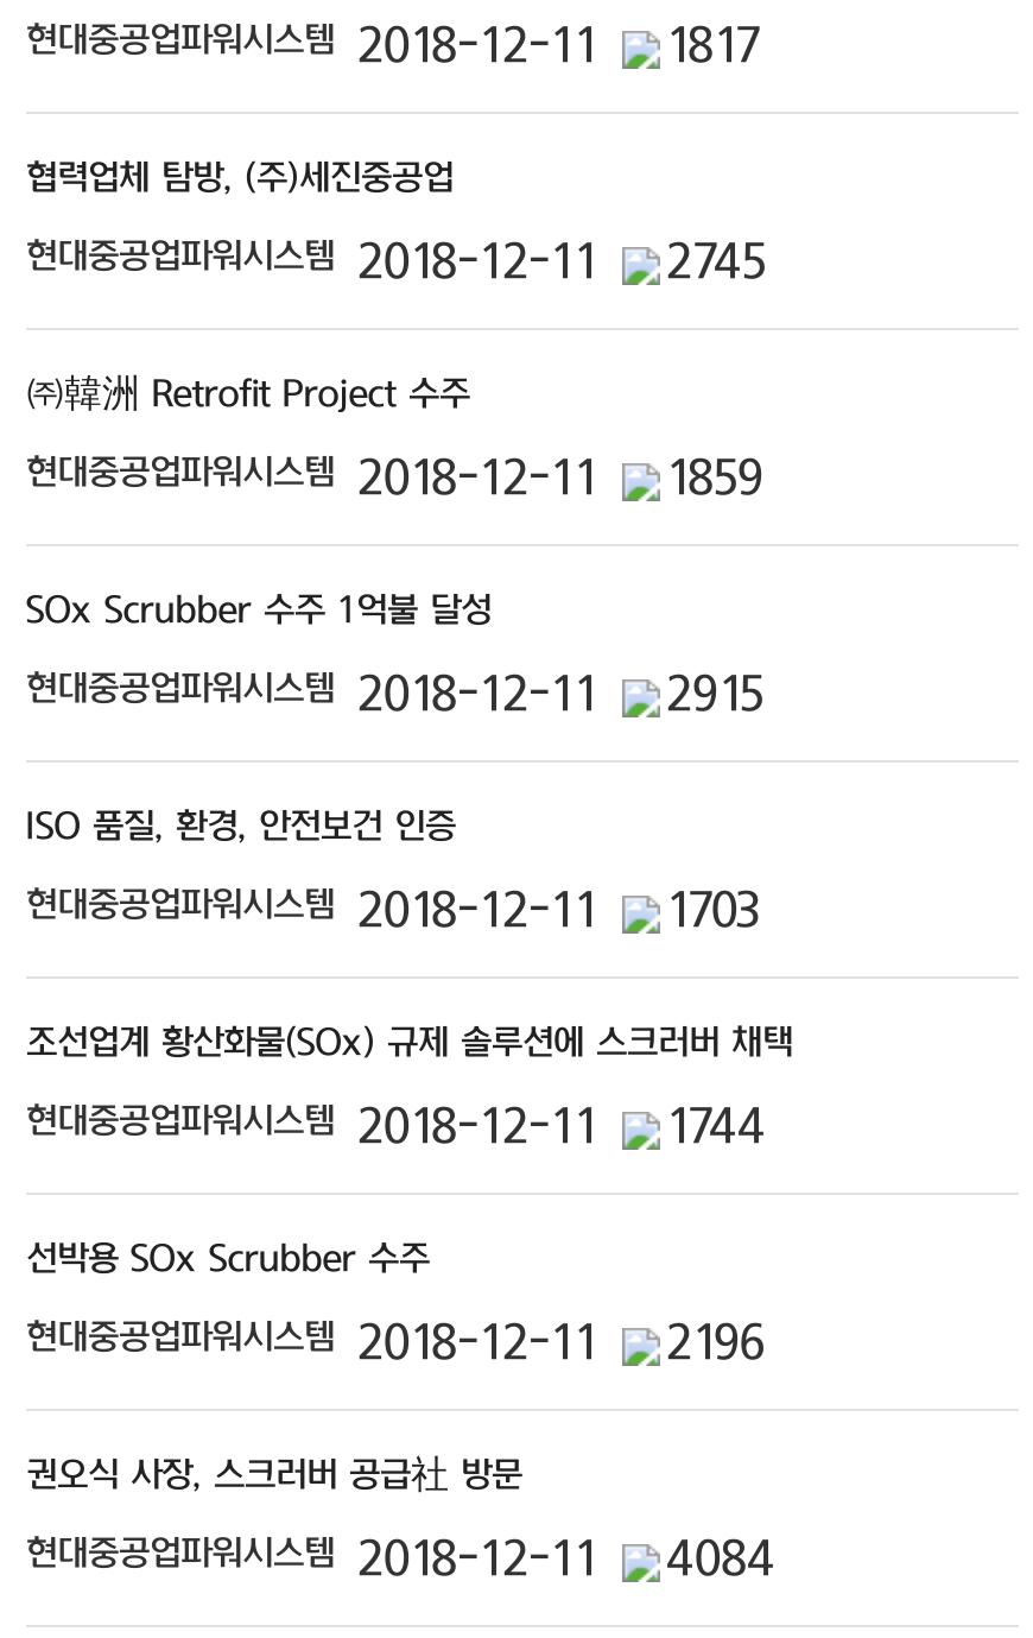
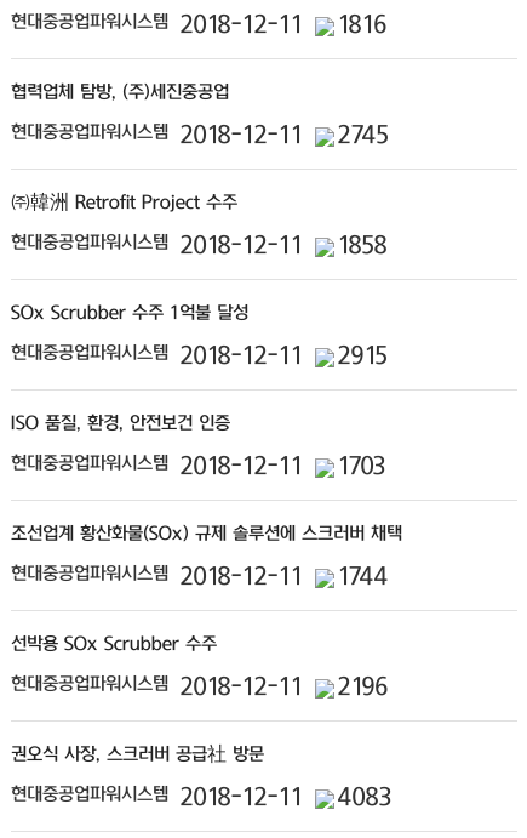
[26,19,762,69] 현대중공업파워시스템 2018-12-11 1817 -> [11,11,388,36] 현대중공업파워시스템 2018-12-11 1816
[26,451,765,501] 현대중공업파워시스템 2018-12-11 1859 -> [11,232,388,257] 현대중공업파워시스템 2018-12-11 1858
[26,1532,777,1582] 현대중공업파워시스템 2018-12-11 4084 -> [11,783,393,809] 현대중공업파워시스템 2018-12-11 4083

